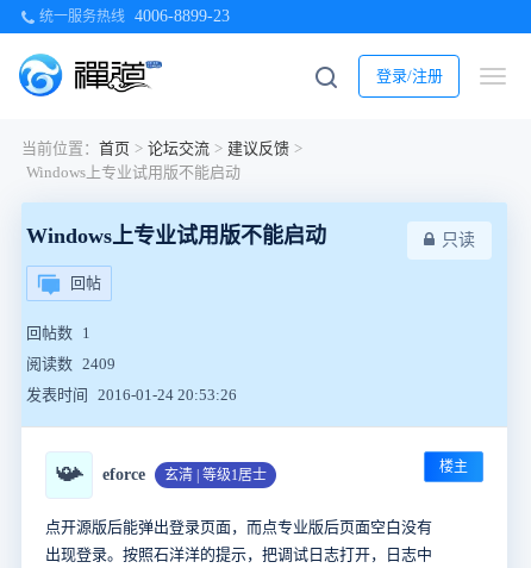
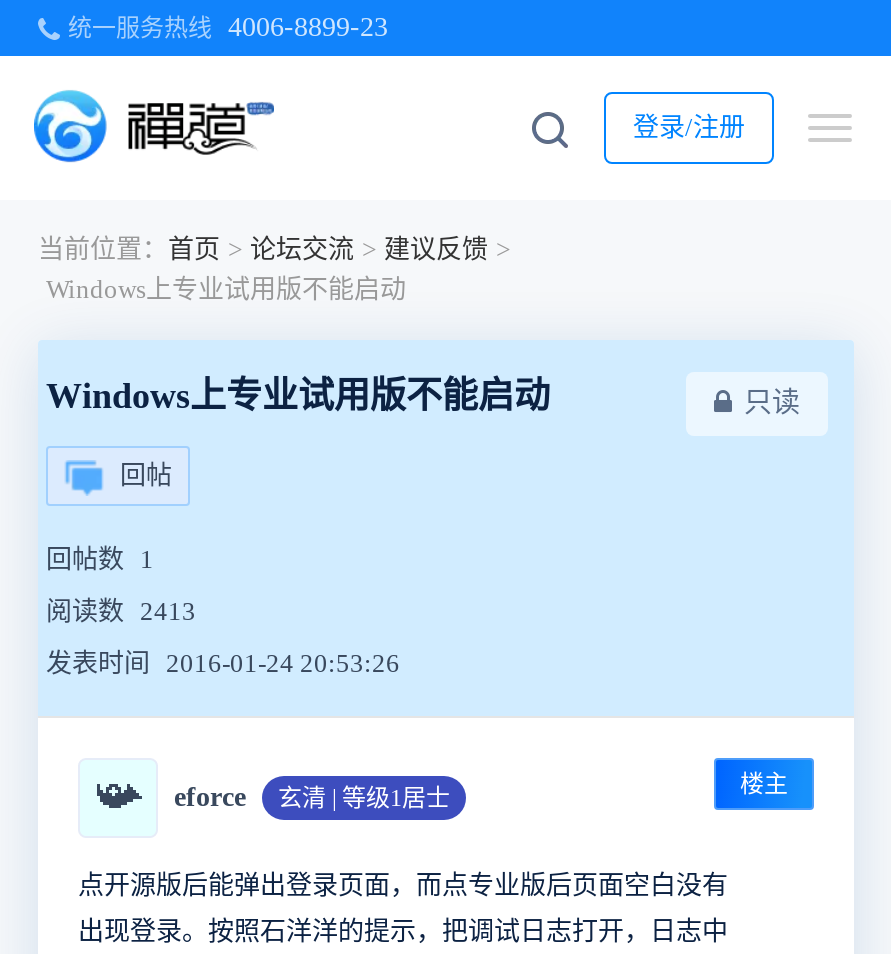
[26,355,115,373] 阅读数 2409 -> [46,596,196,626] 阅读数 2413

